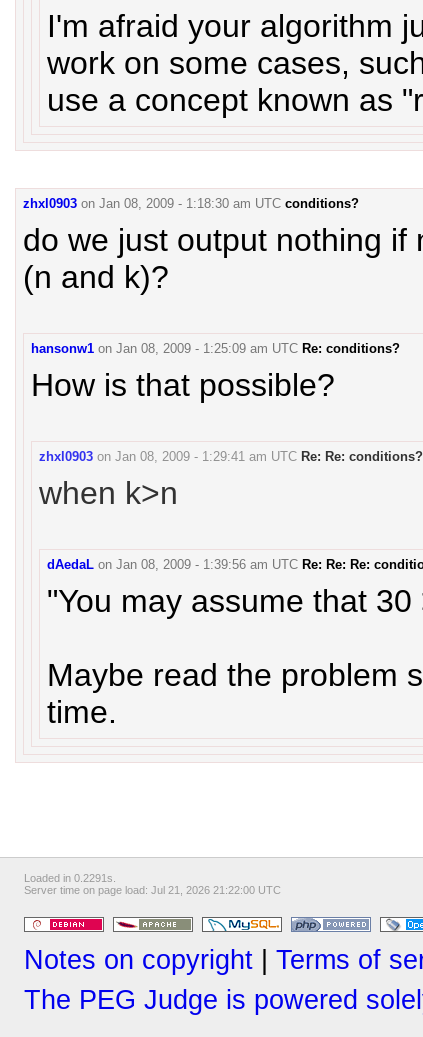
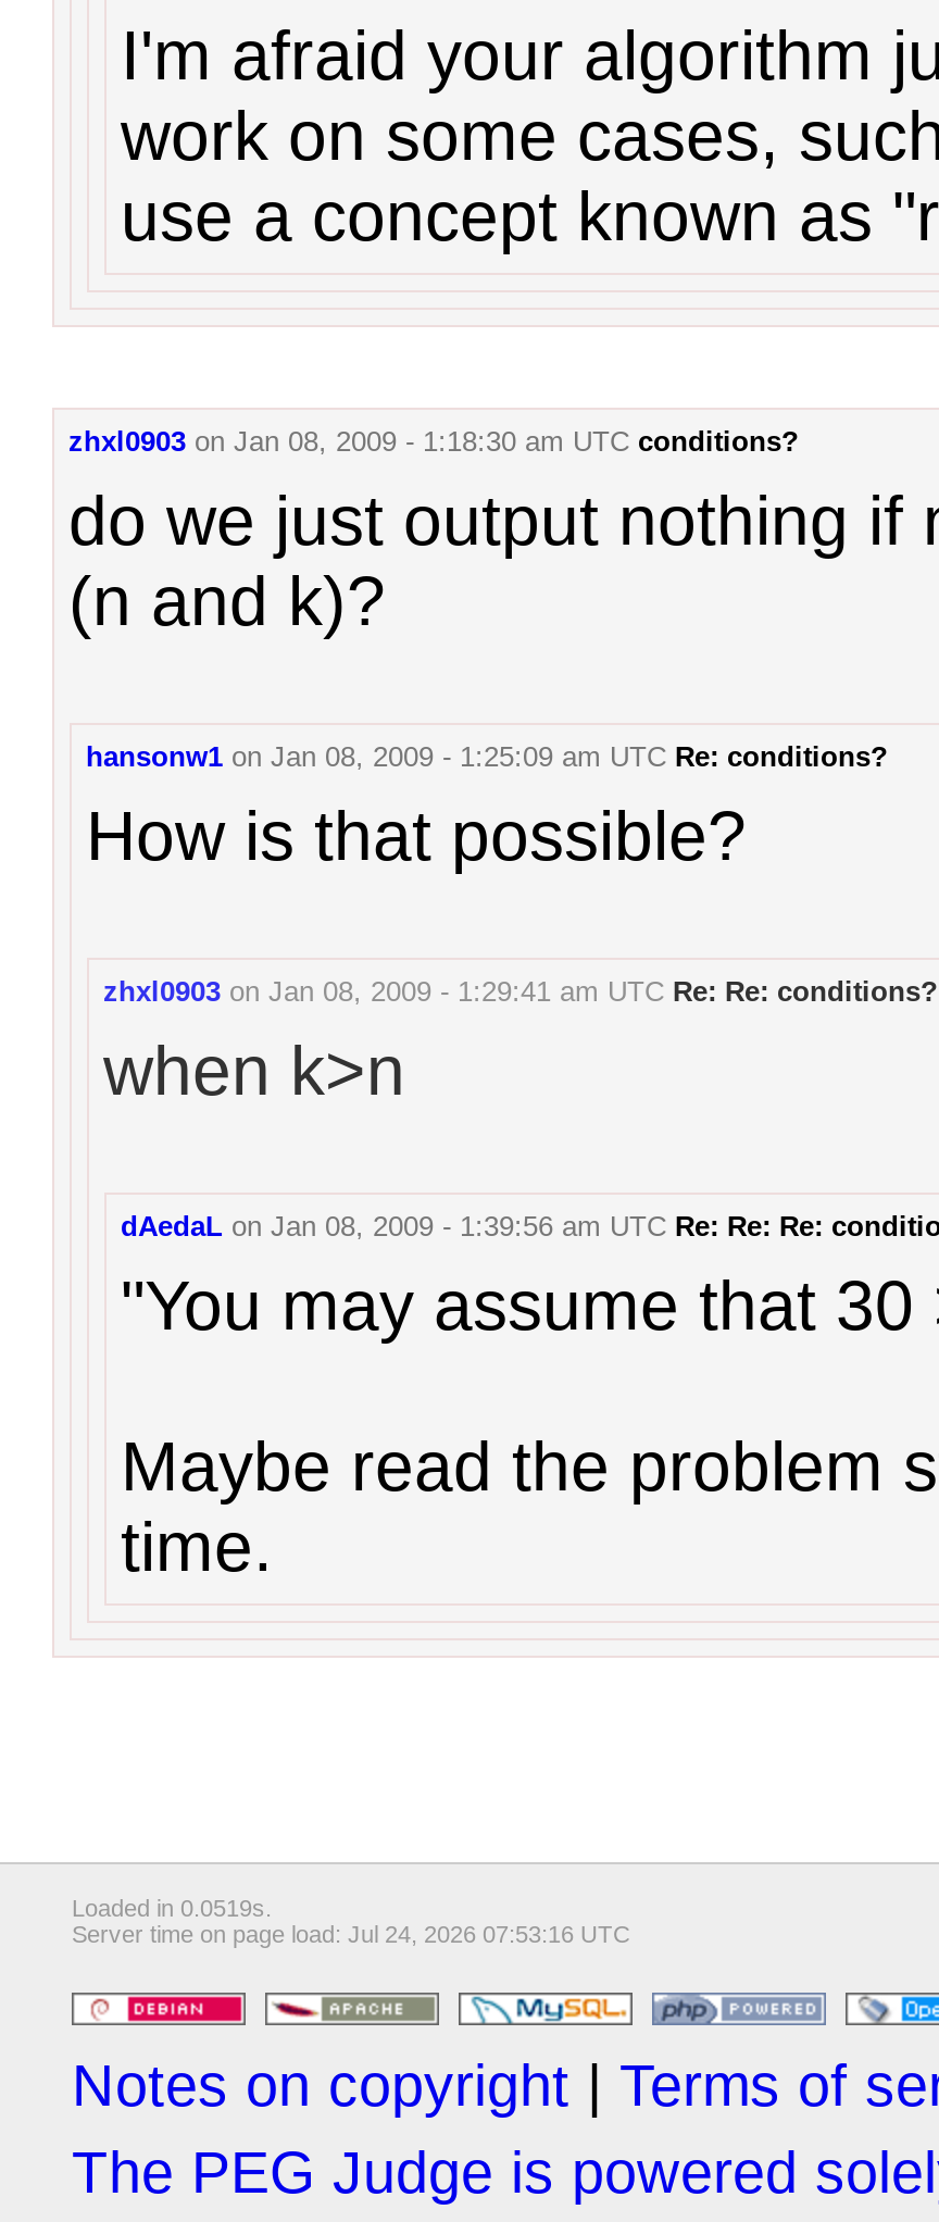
[24,872,116,884] Loaded in 0.2291s. -> [72,1895,272,1921] Loaded in 0.0519s.
[24,884,281,896] Server time on page load: Jul 21, 2026 21:22:00 UTC -> [72,1921,630,1947] Server time on page load: Jul 24, 2026 07:53:16 UTC

